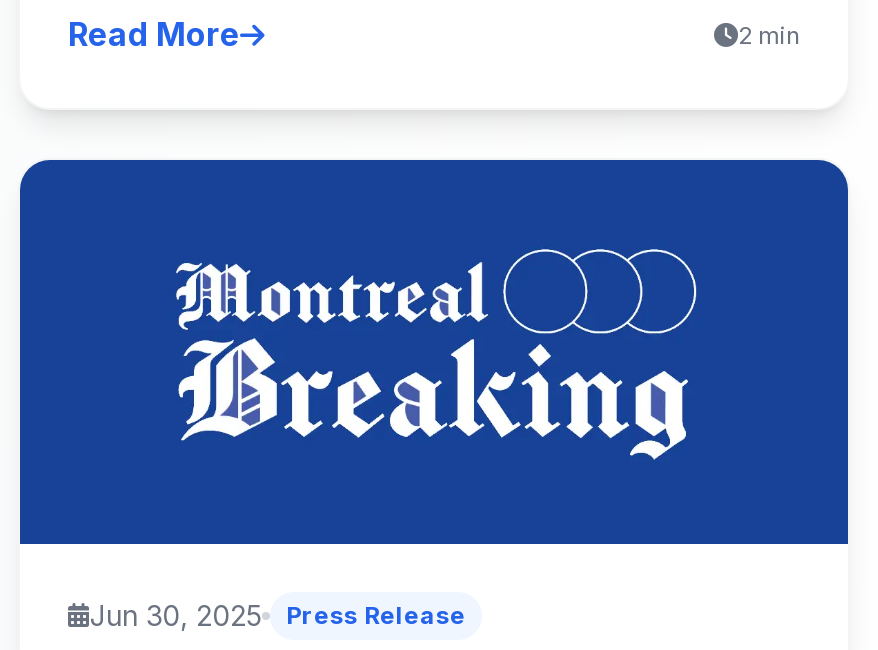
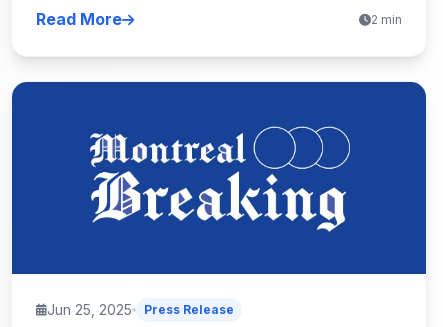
[90,598,466,632] Jun 30, 2025 Press Release -> [47,301,234,318] Jun 25, 2025 Press Release

